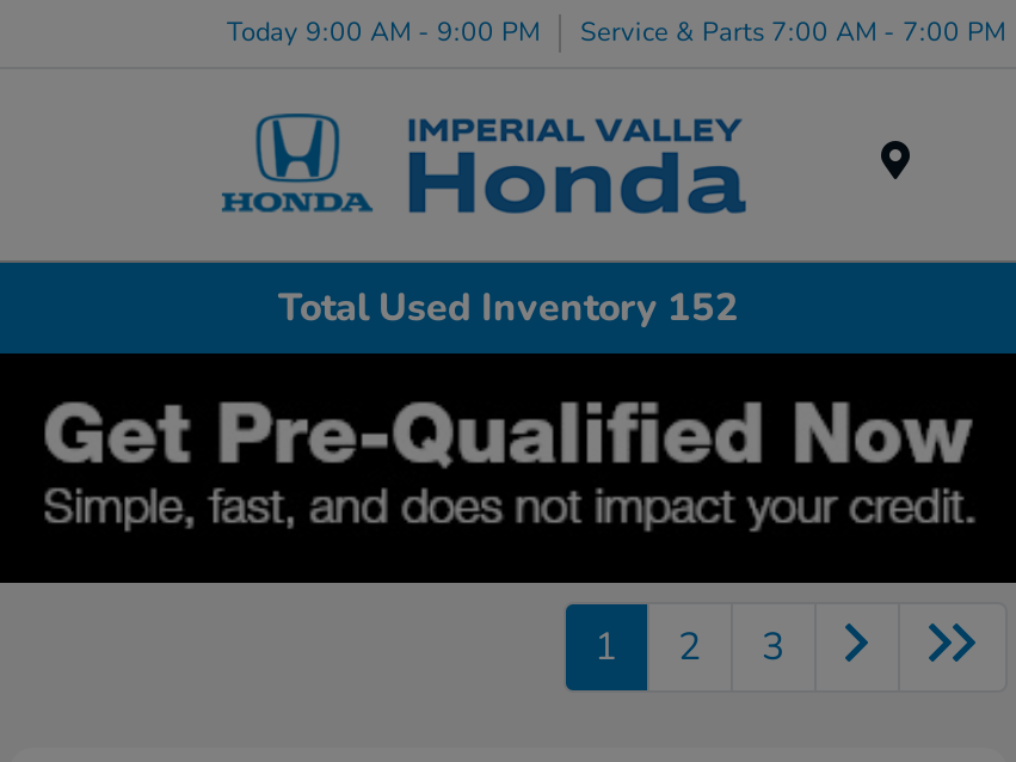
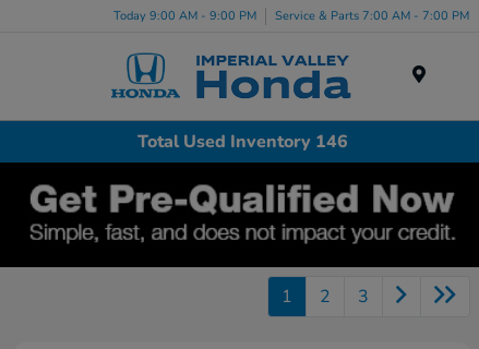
[278,281,739,333] Total Used Inventory 152 -> [137,129,348,153] Total Used Inventory 146

